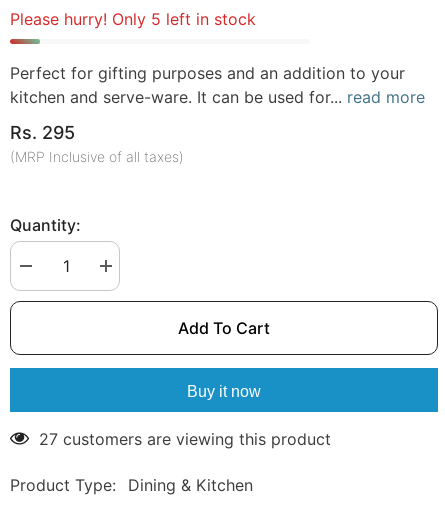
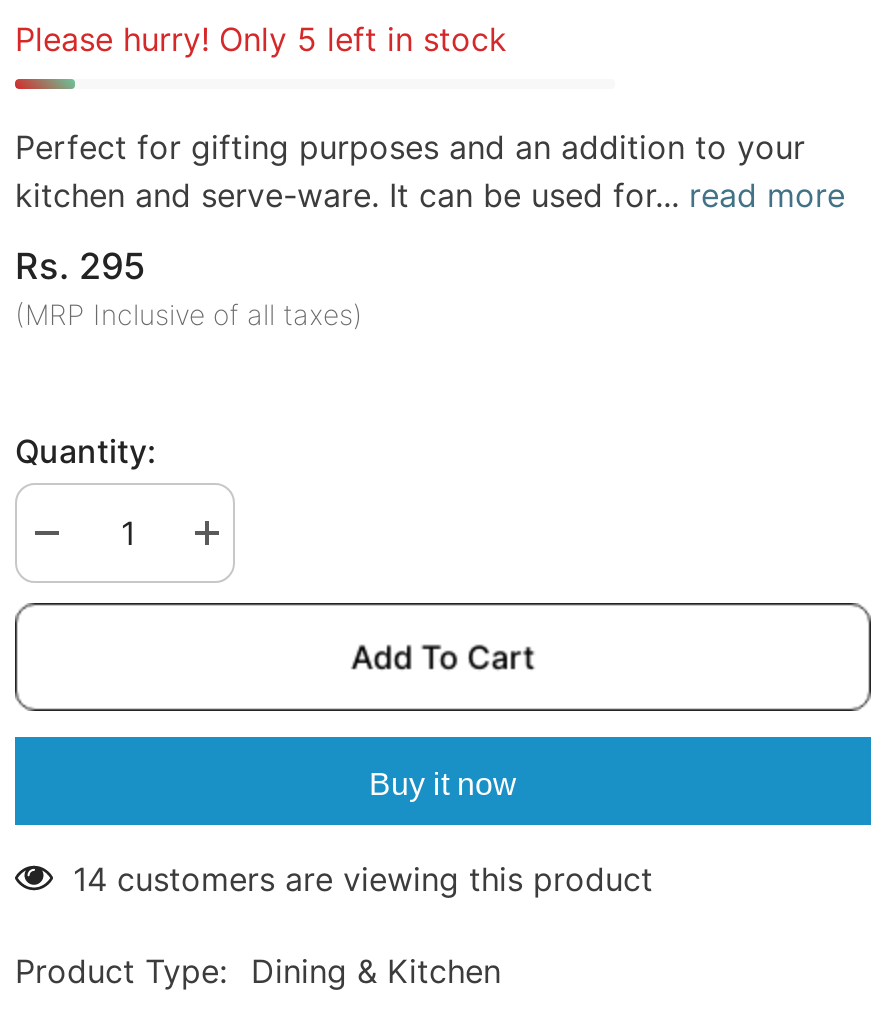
[39,429,331,449] 27 customers are viewing this product -> [73,859,653,899] 14 customers are viewing this product

